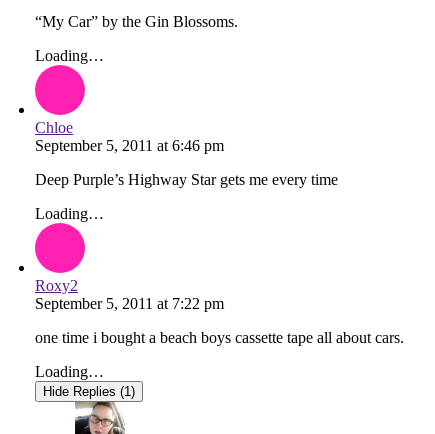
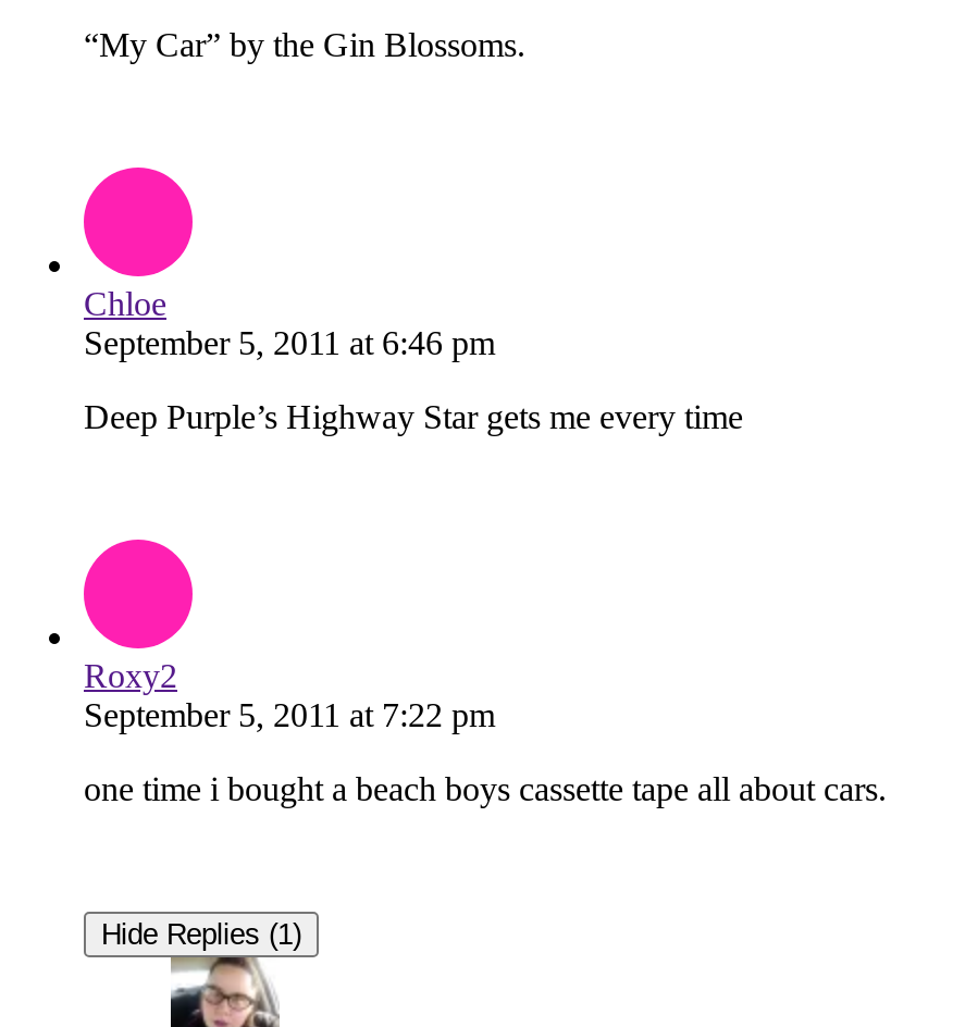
[35,47,104,64] Loading… -> none
[35,205,104,222] Loading… -> none
[35,363,104,380] Loading… -> none

